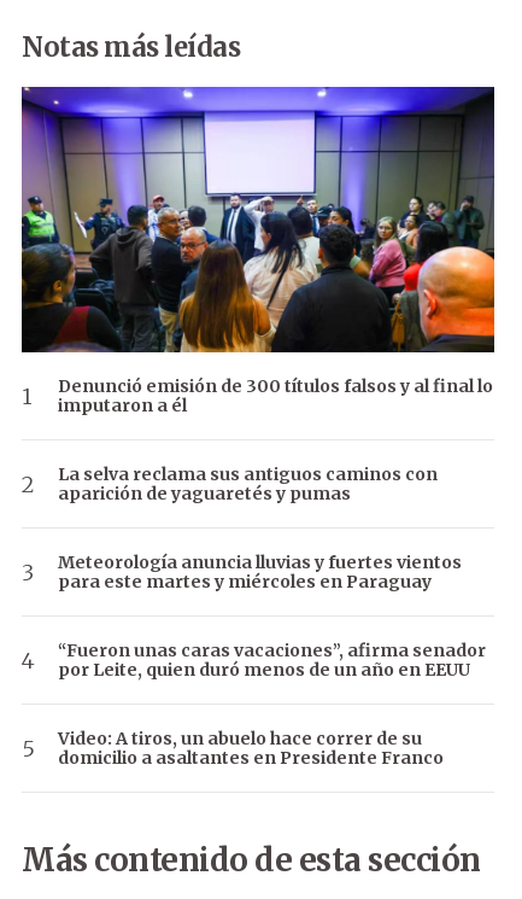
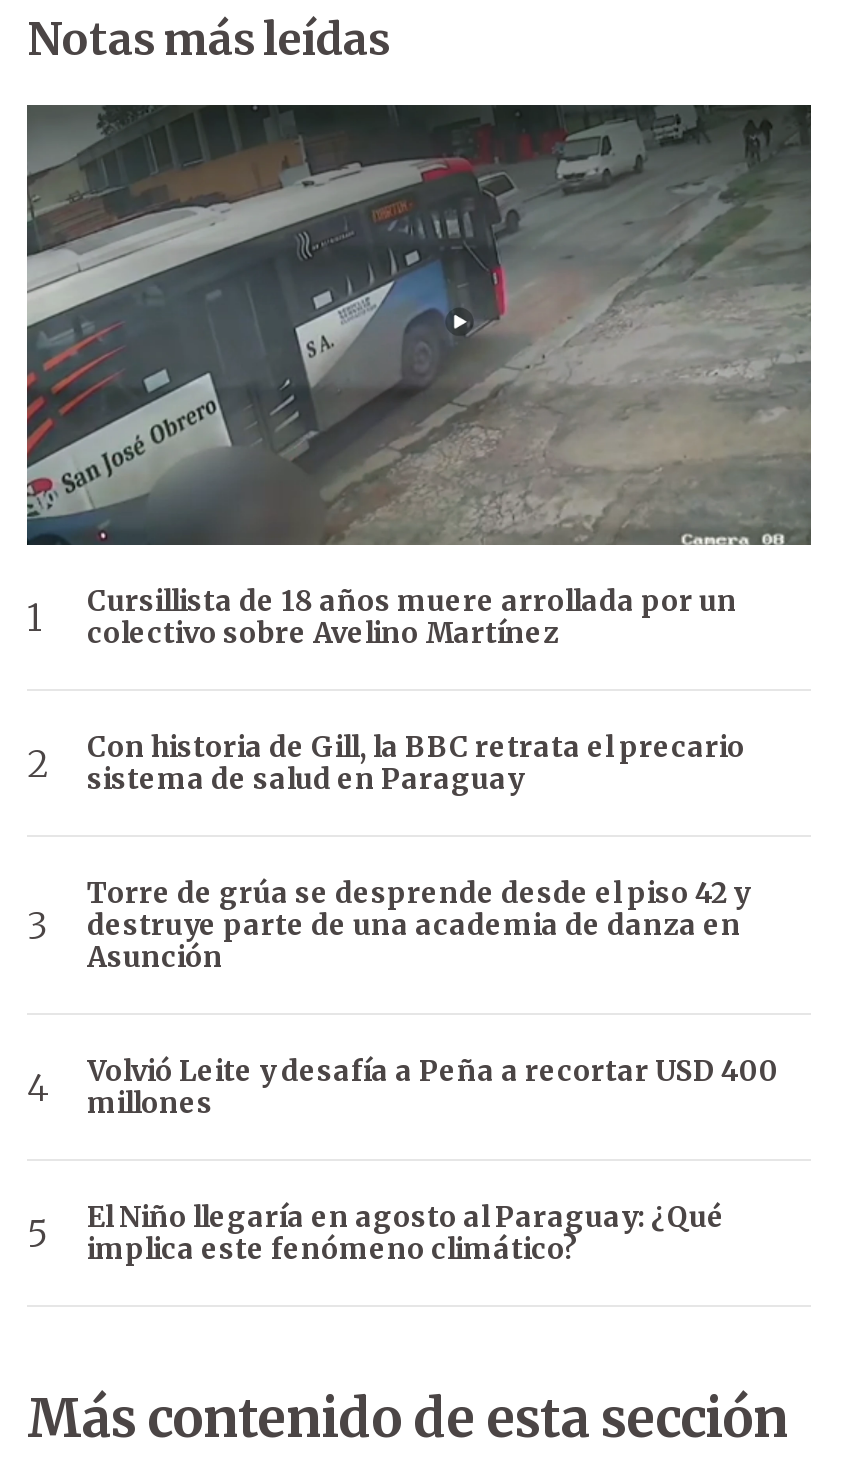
[20,86,495,417] [image] | Denunció emisión de 300 títulos falsos y al final lo | imputaron a él -> [25,103,813,652] [image] | Cursillista de 18 años muere arrollada por un | colectivo sobre Avelino Martínez
[58,464,438,505] La selva reclama sus antiguos caminos con | aparición de yaguaretés y pumas -> [87,730,745,798] Con historia de Gill, la BBC retrata el precario | sistema de salud en Paraguay
[58,552,462,593] Meteorología anuncia lluvias y fuertes vientos | para este martes y miércoles en Paraguay -> [87,876,749,976] Torre de grúa se desprende desde el piso 42 y | destruye parte de una academia de danza en | Asunción
[58,640,486,681] “Fueron unas caras vacaciones”, afirma senador | por Leite, quien duró menos de un año en EEUU -> [87,1054,779,1122] Volvió Leite y desafía a Peña a recortar USD 400 | millones
[58,728,444,769] Video: A tiros, un abuelo hace correr de su | domicilio a asaltantes en Presidente Franco -> [87,1200,725,1268] El Niño llegaría en agosto al Paraguay: ¿Qué | implica este fenómeno climático?

